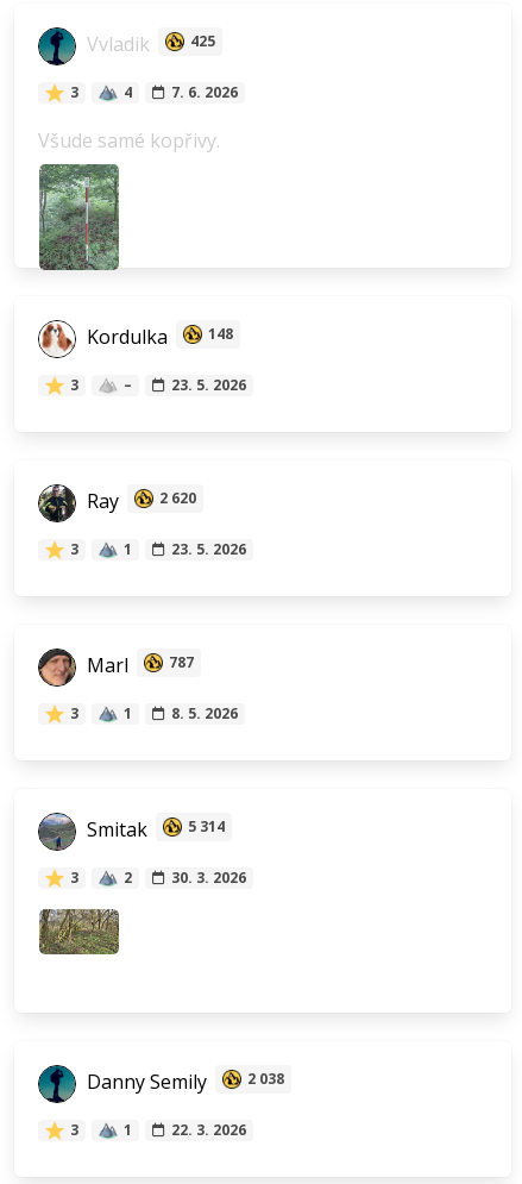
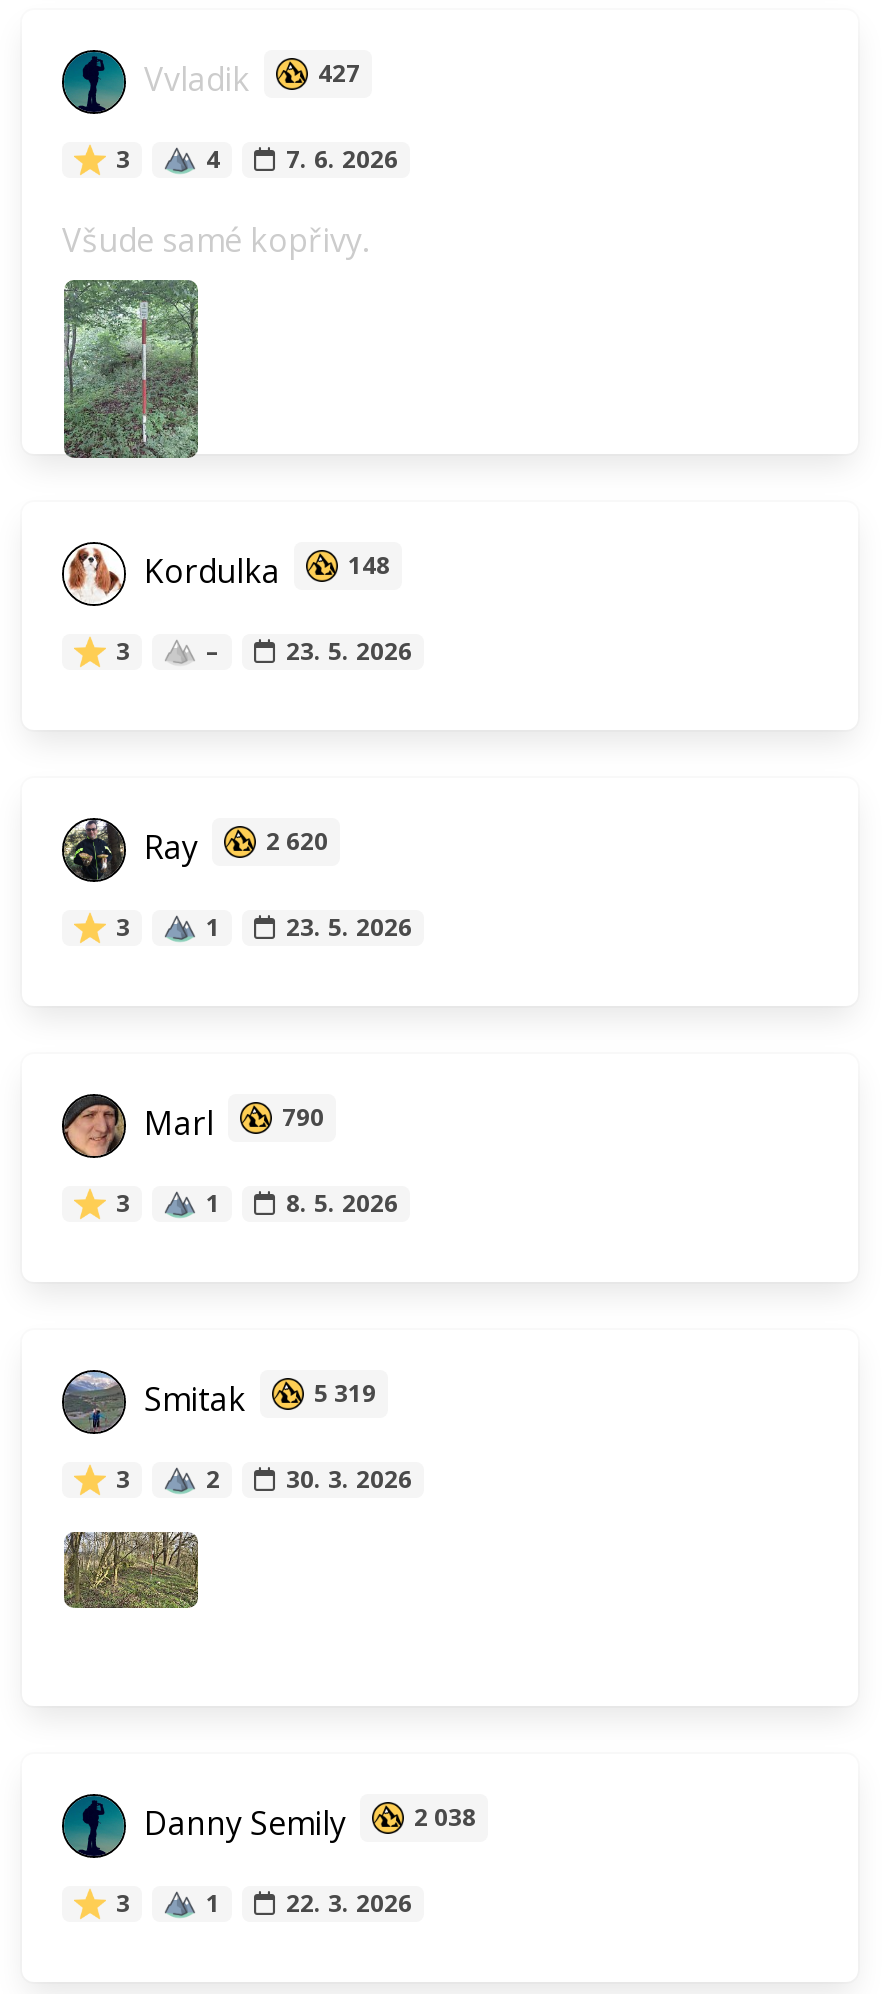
[82,31,215,57] Vvladik 425 -> [136,56,360,100] Vvladik 427
[82,652,194,679] Marl 787 -> [136,1100,324,1144] Marl 790
[82,817,225,843] Smitak 5 314 -> [136,1376,376,1420] Smitak 5 319

